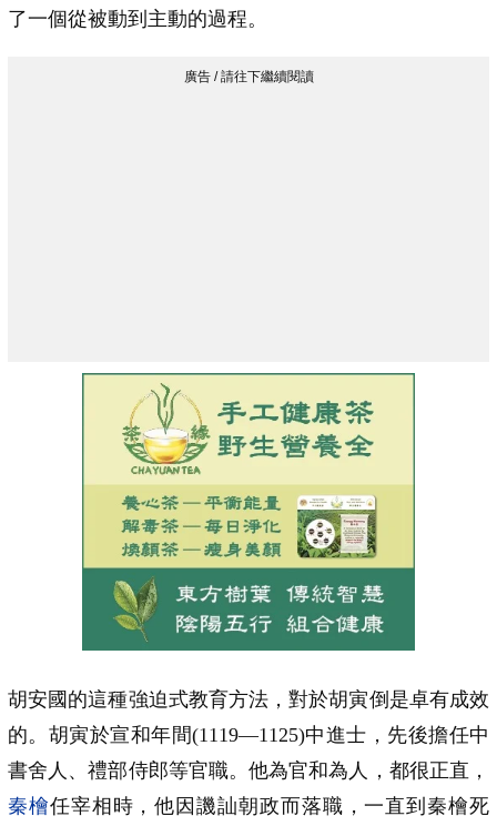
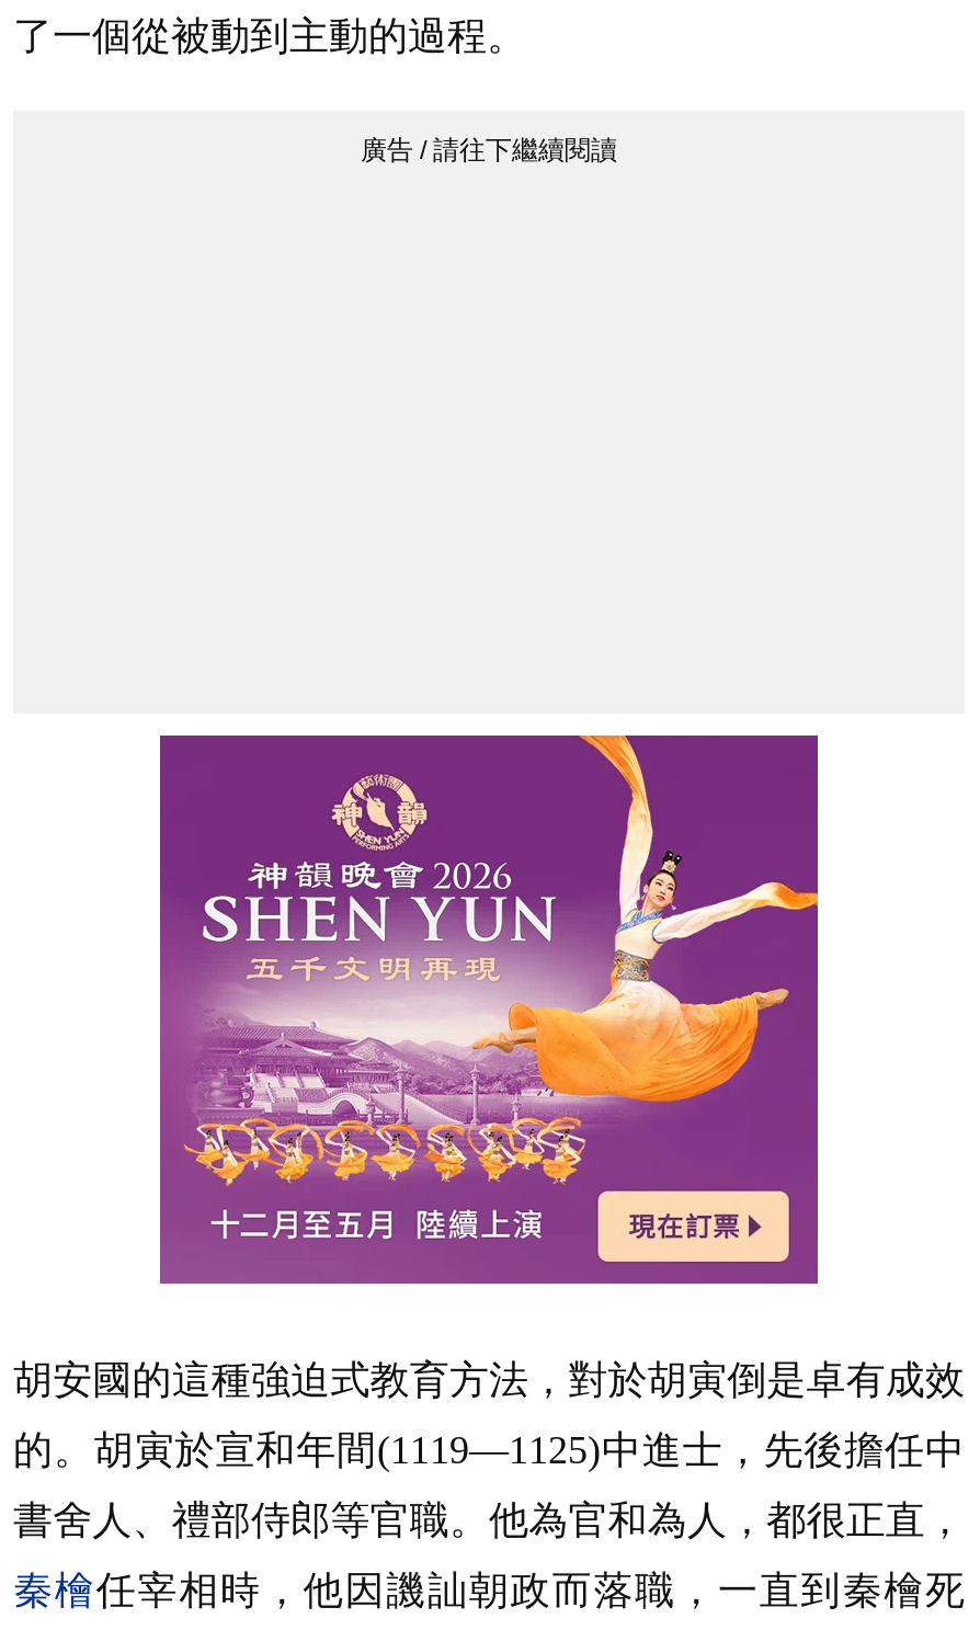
[81,372,416,652] [image] -> [158,733,820,1286] [image]

